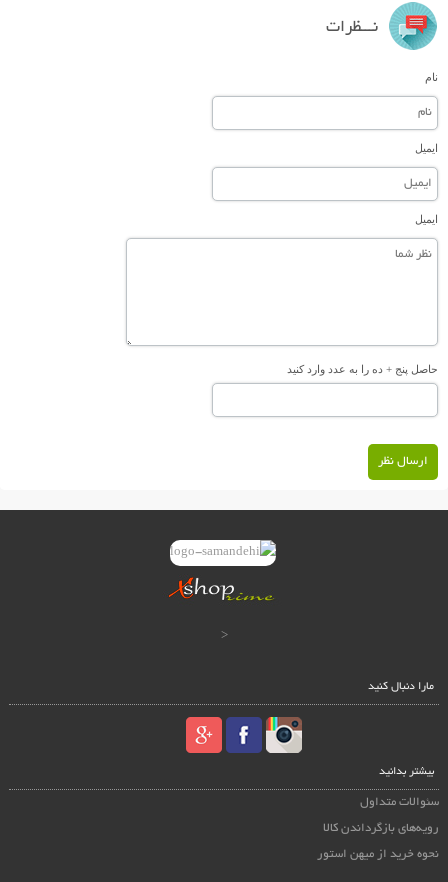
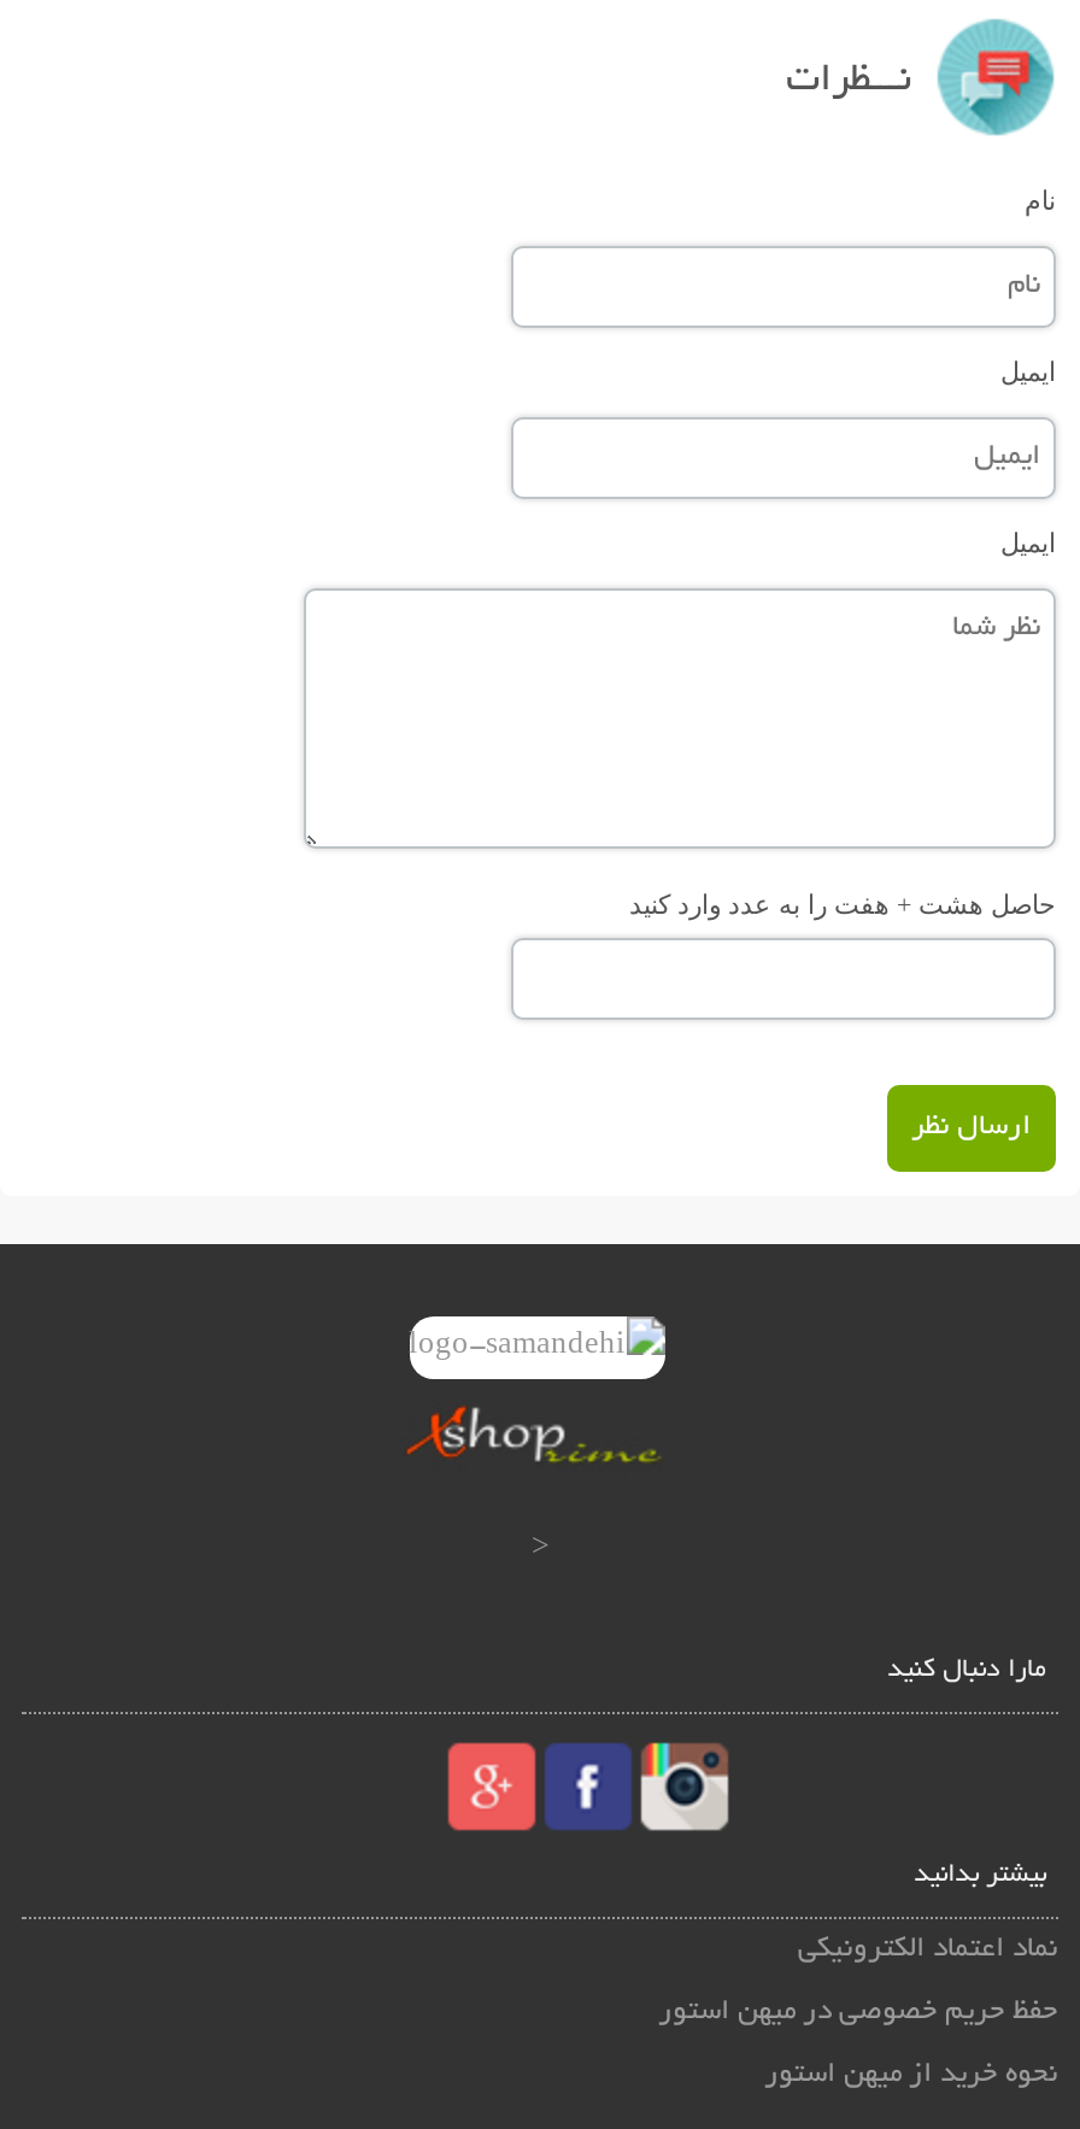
[287,363,438,375] حاصل پنج + ده را به عدد وارد کنید -> [629,889,1056,918] حاصل هشت + هفت را به عدد وارد کنید
[360,796,439,809] سئوالات متداول -> [798,1933,1058,1964] نماد اعتماد الکترونیکی
[323,822,439,835] رویه‌های بازگرداندن کالا -> [658,1996,1058,2027] حفظ حریم خصوصی در میهن استور

